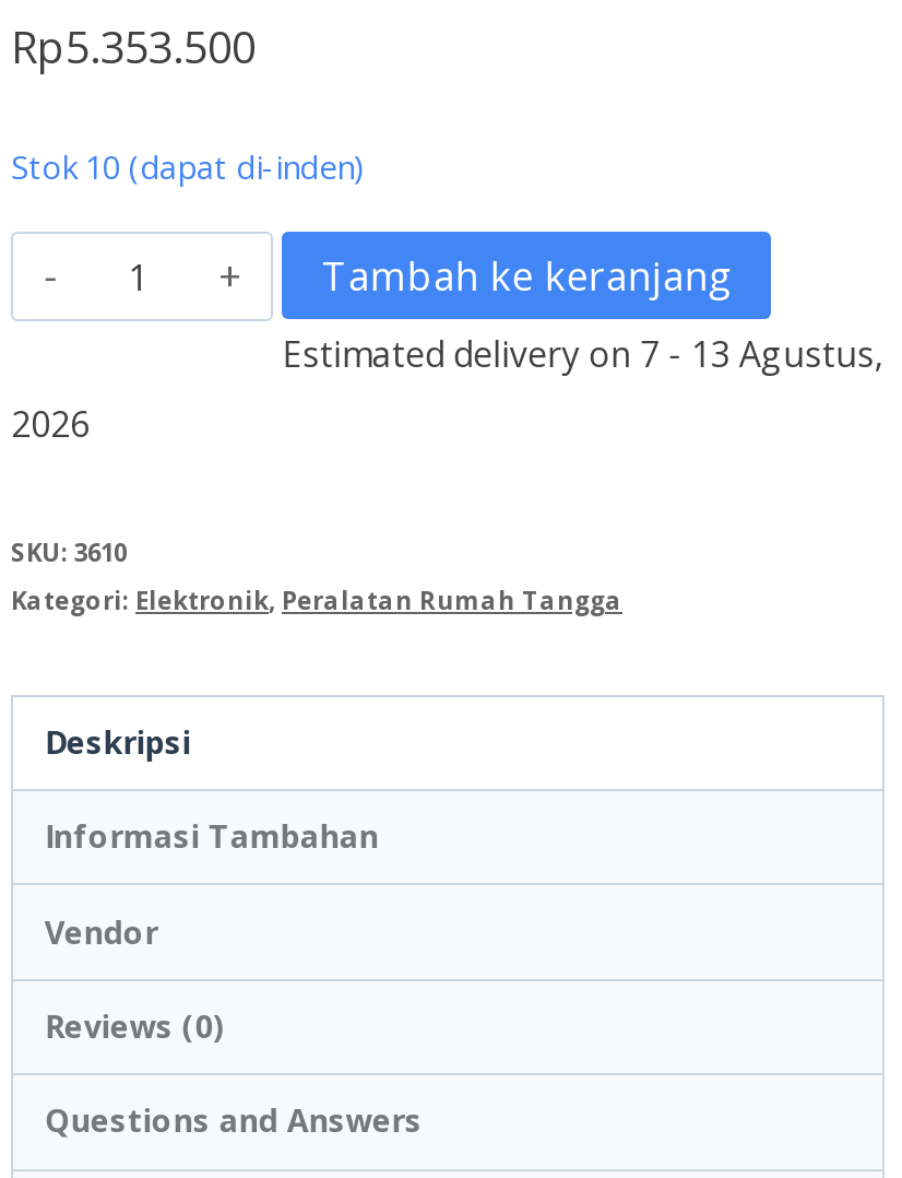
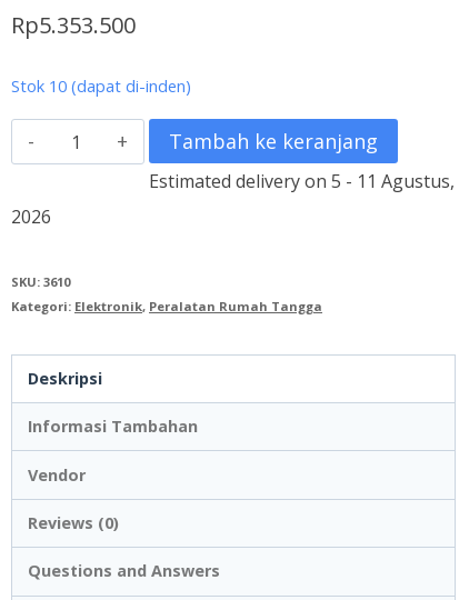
[283,329,883,377] Estimated delivery on 7 - 13 Agustus, -> [149,169,455,193] Estimated delivery on 5 - 11 Agustus,

